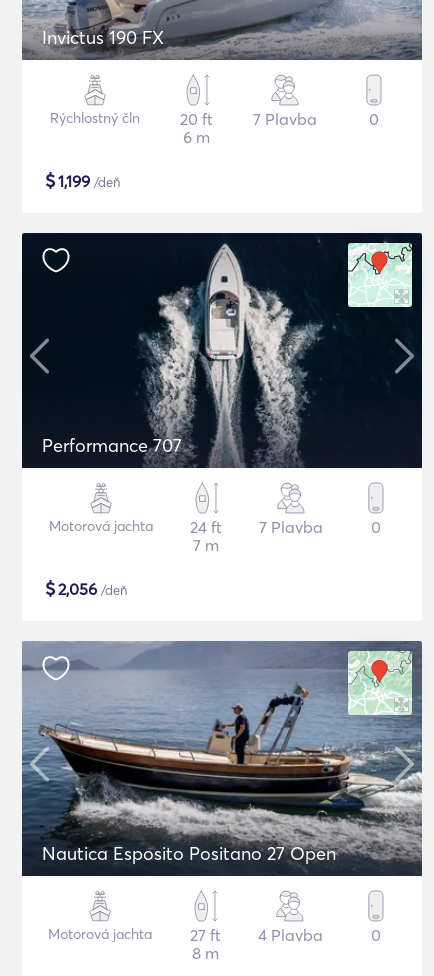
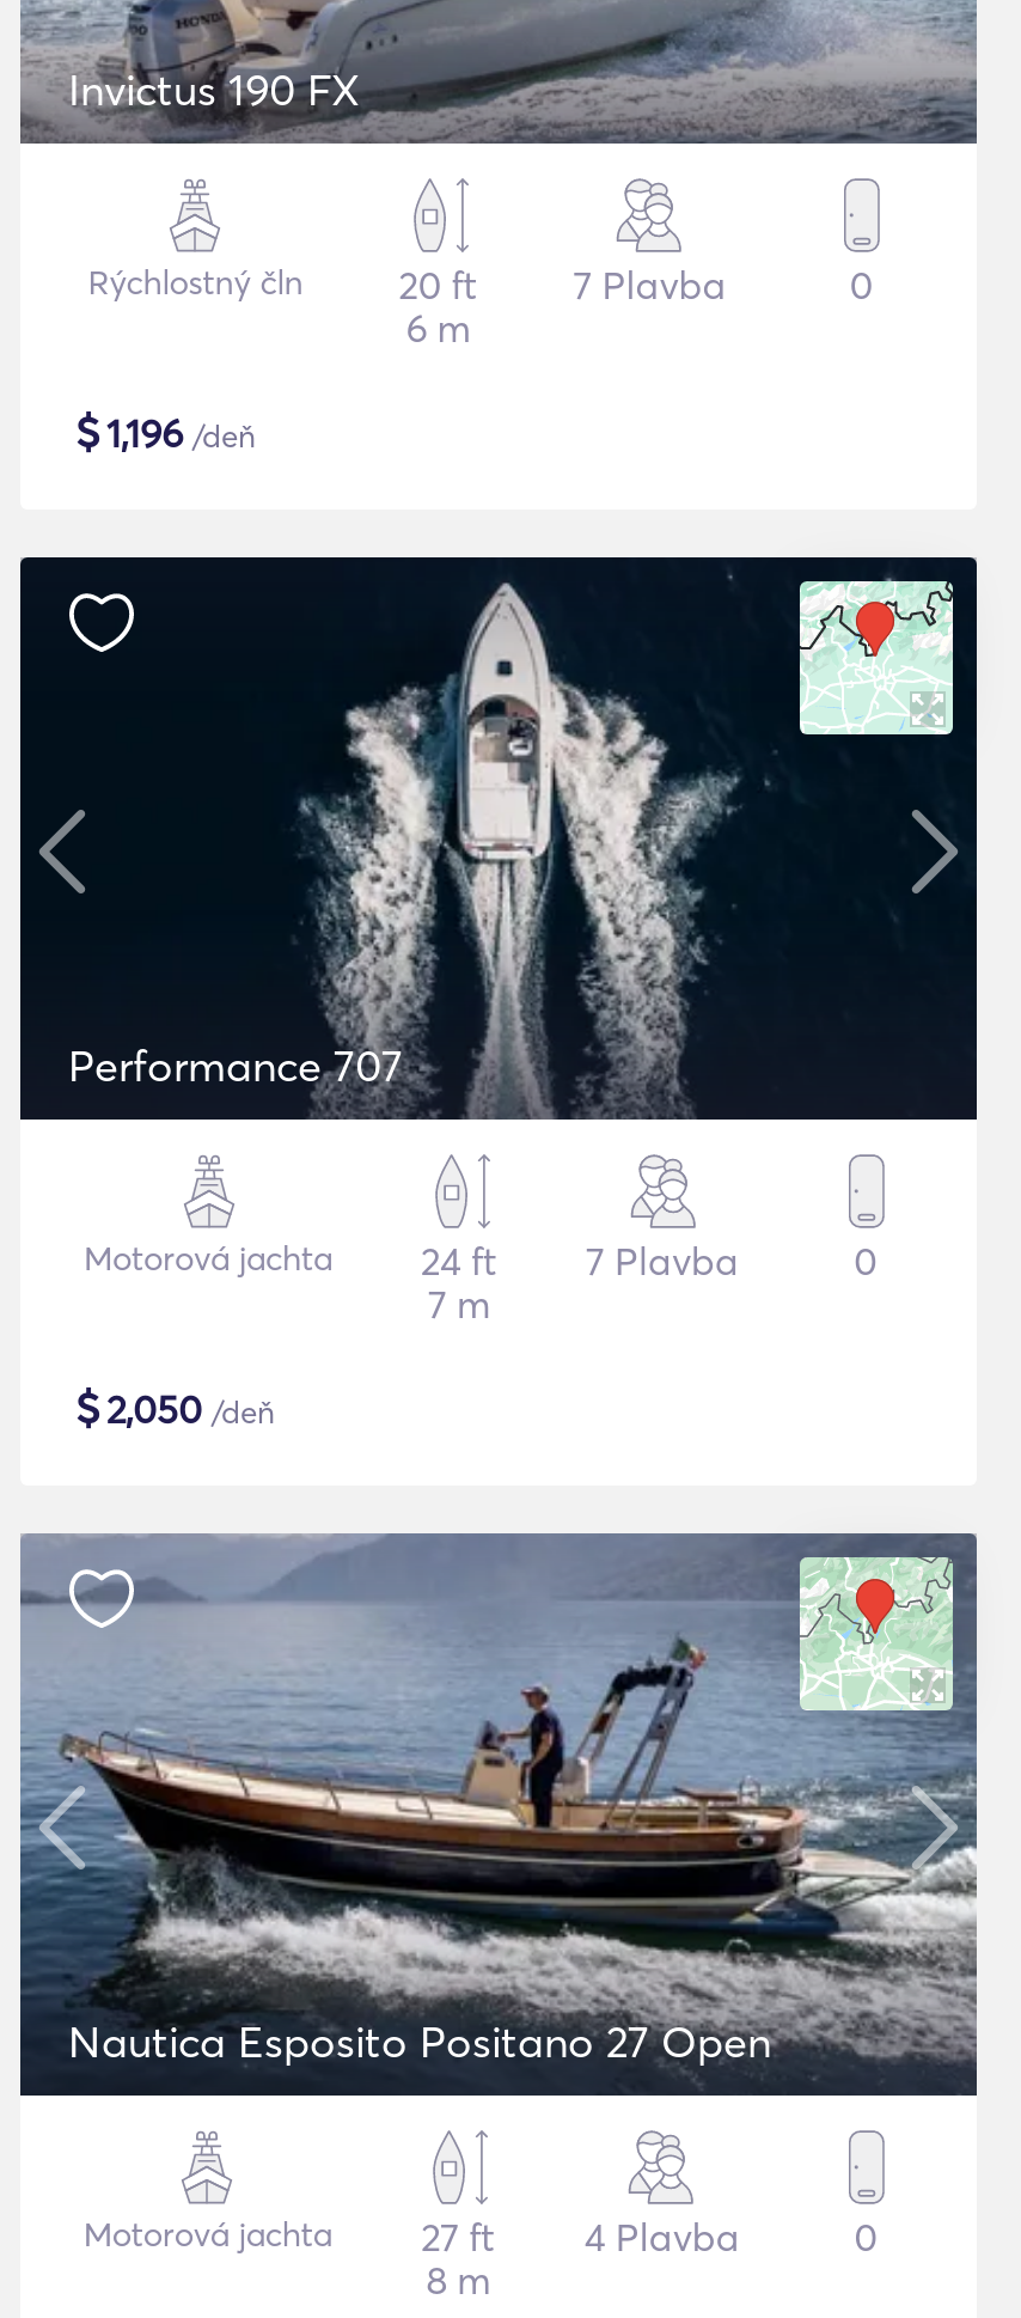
[45,169,120,192] $1,199 /deň -> [75,404,255,459] $1,196 /deň
[45,577,127,600] $2,056 /deň -> [75,1380,274,1435] $2,050 /deň

